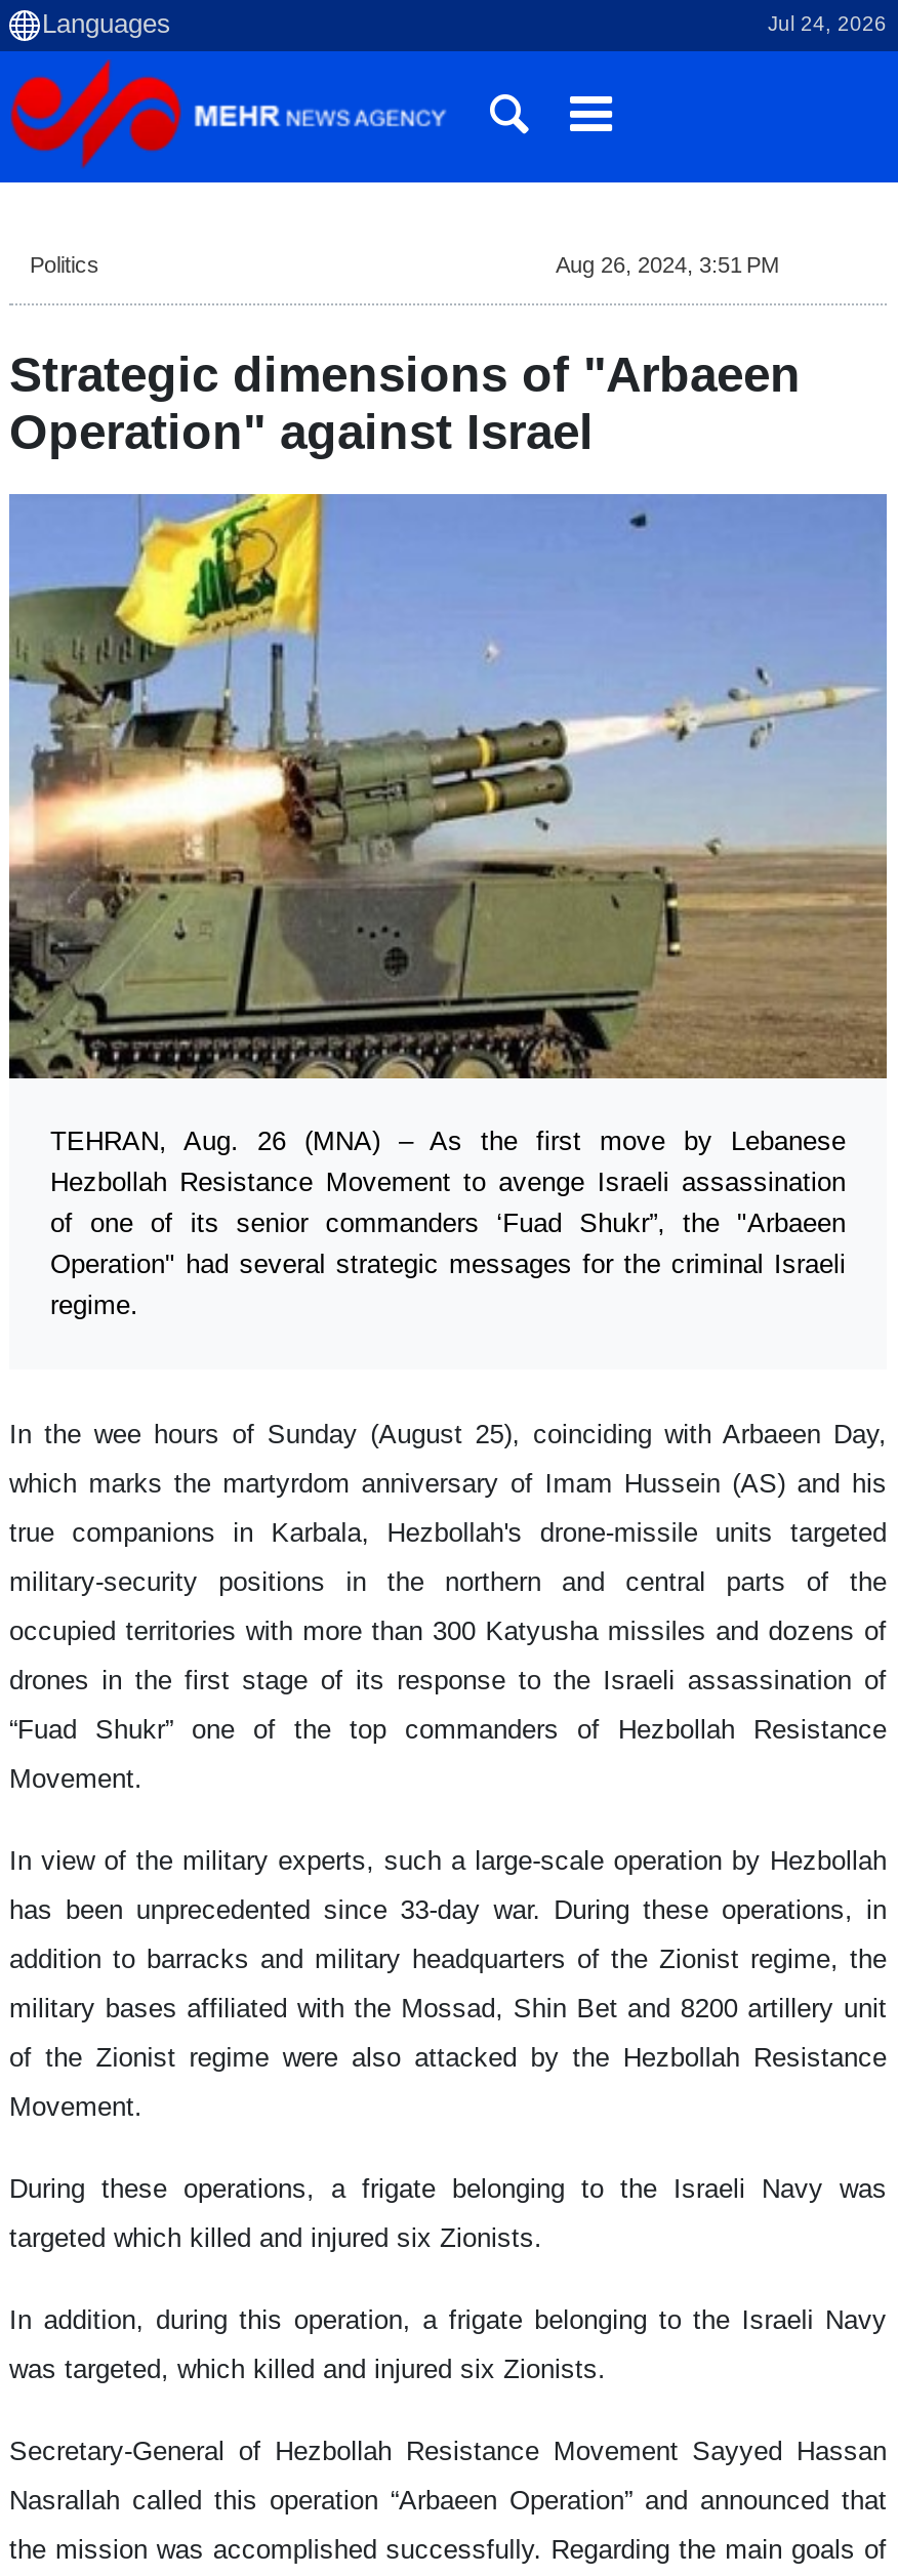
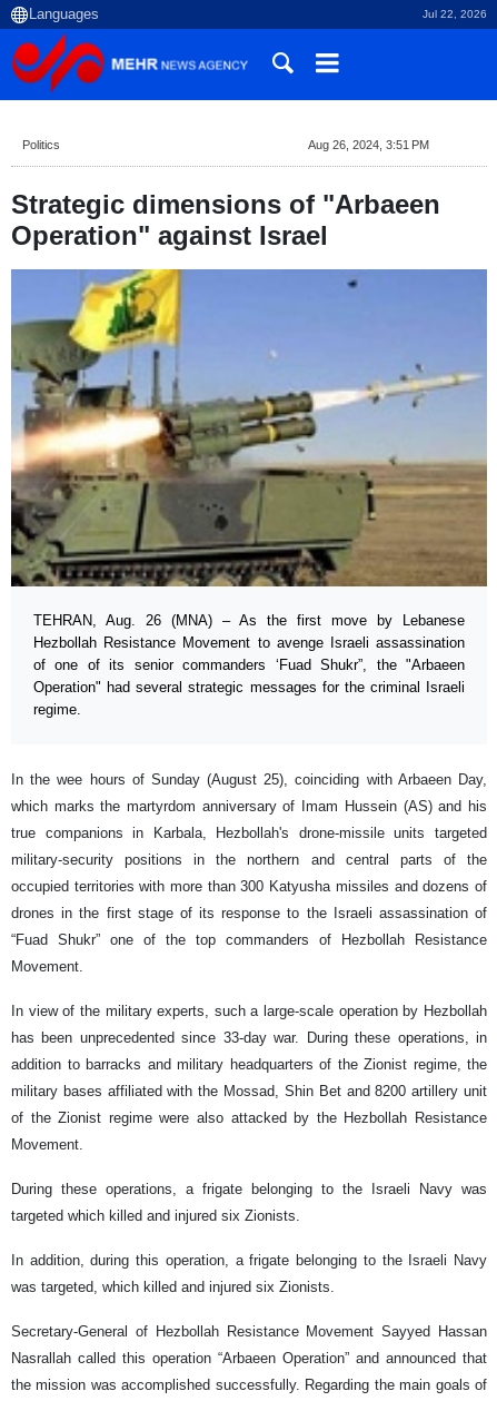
[768,12,887,35] Jul 24, 2026 -> [423,8,487,20] Jul 22, 2026

